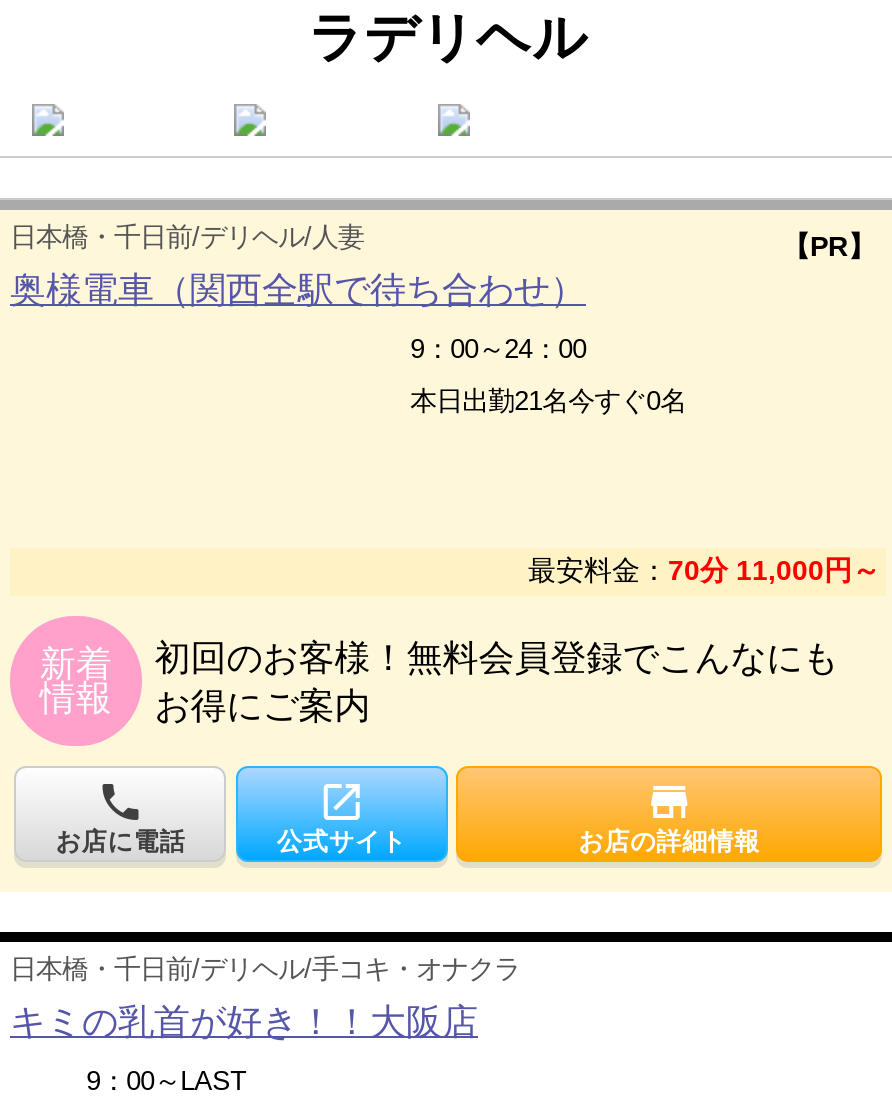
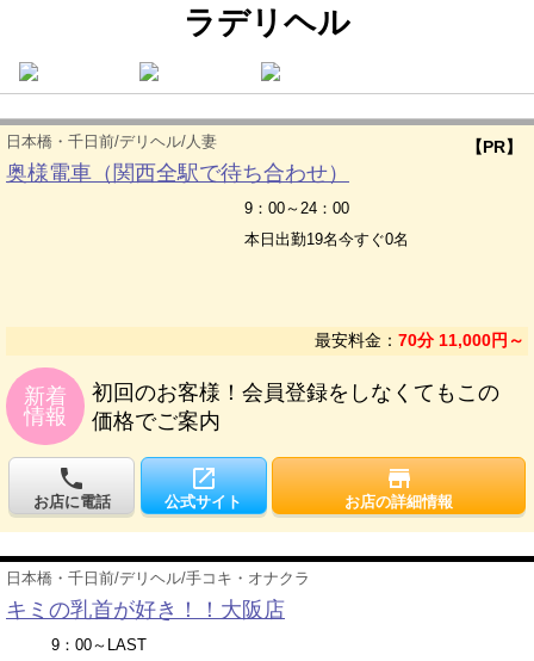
[410,387,686,417] 本日出勤21名今すぐ0名 -> [245,231,409,249] 本日出勤19名今すぐ0名
[154,637,838,677] 初回のお客様！無料会員登録でこんなにも -> [92,380,500,404] 初回のお客様！会員登録をしなくてもこの
[154,685,370,725] お得にご案内 -> [92,409,221,433] 価格でご案内

